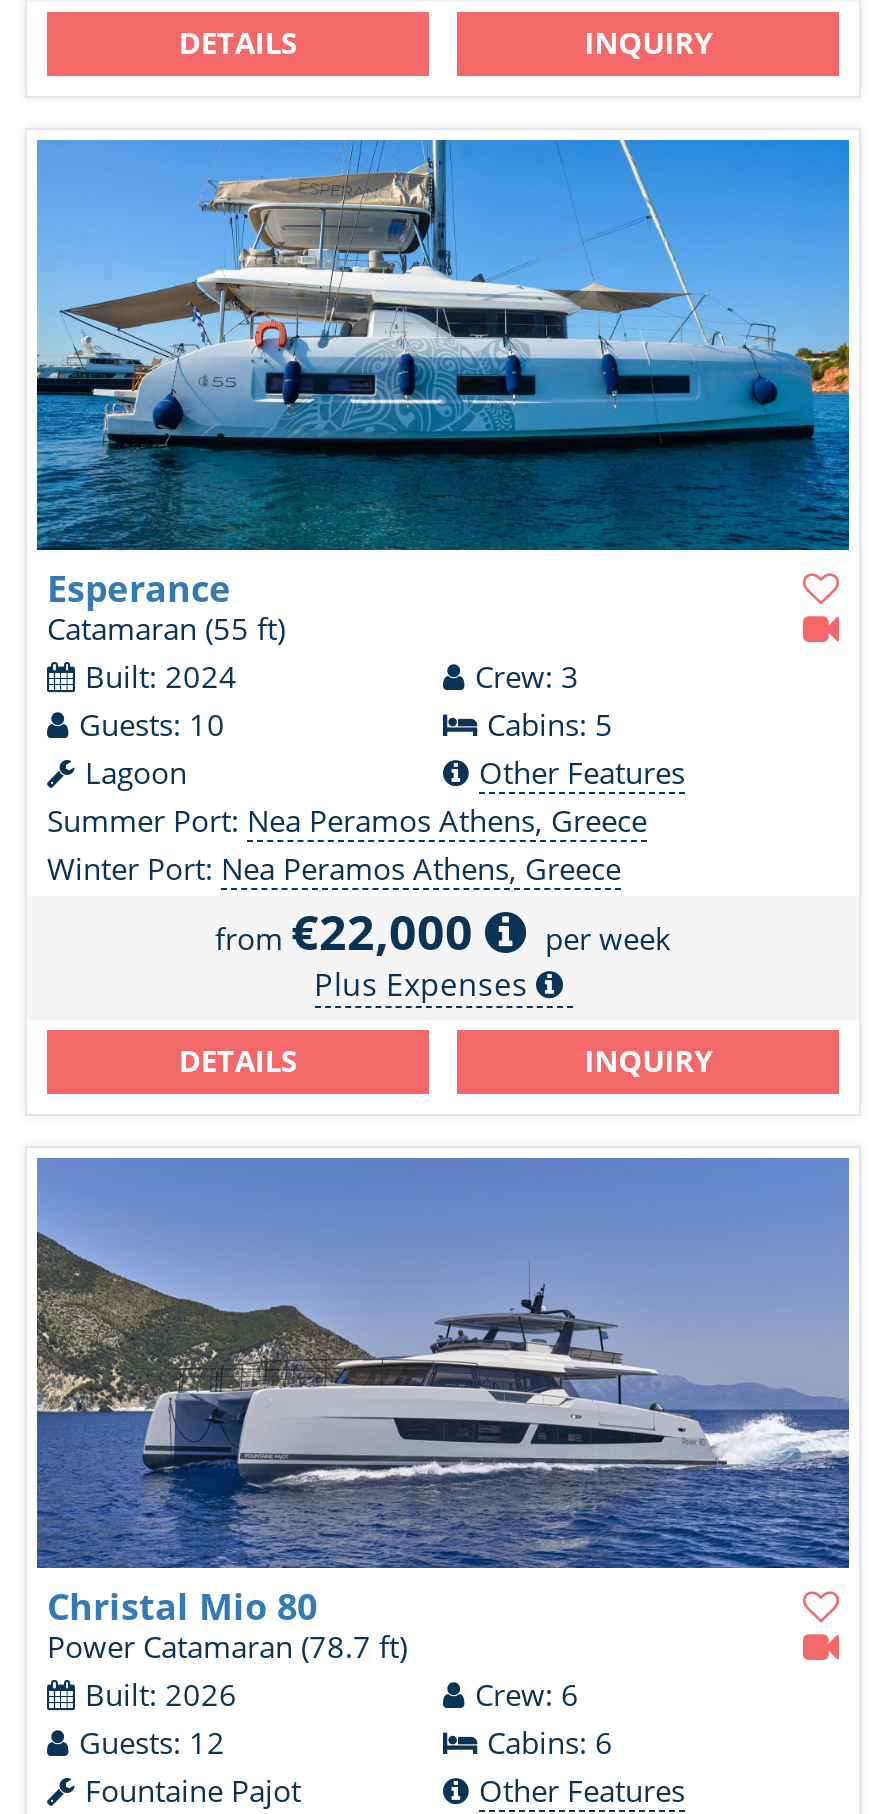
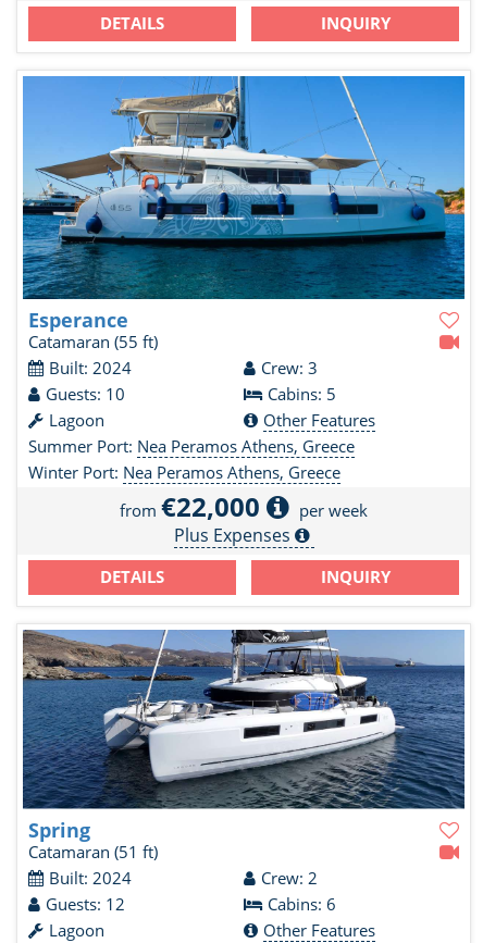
[35,1156,849,1714] [image] | Christal Mio 80 | Power Catamaran (78.7 ft) | Built: 2026 | Crew: 6 -> [23,629,465,889] [image] | Spring | Catamaran (51 ft) | Built: 2024 | Crew: 2
[85,1770,301,1810] Fountaine Pajot -> [49,919,104,941] Lagoon

